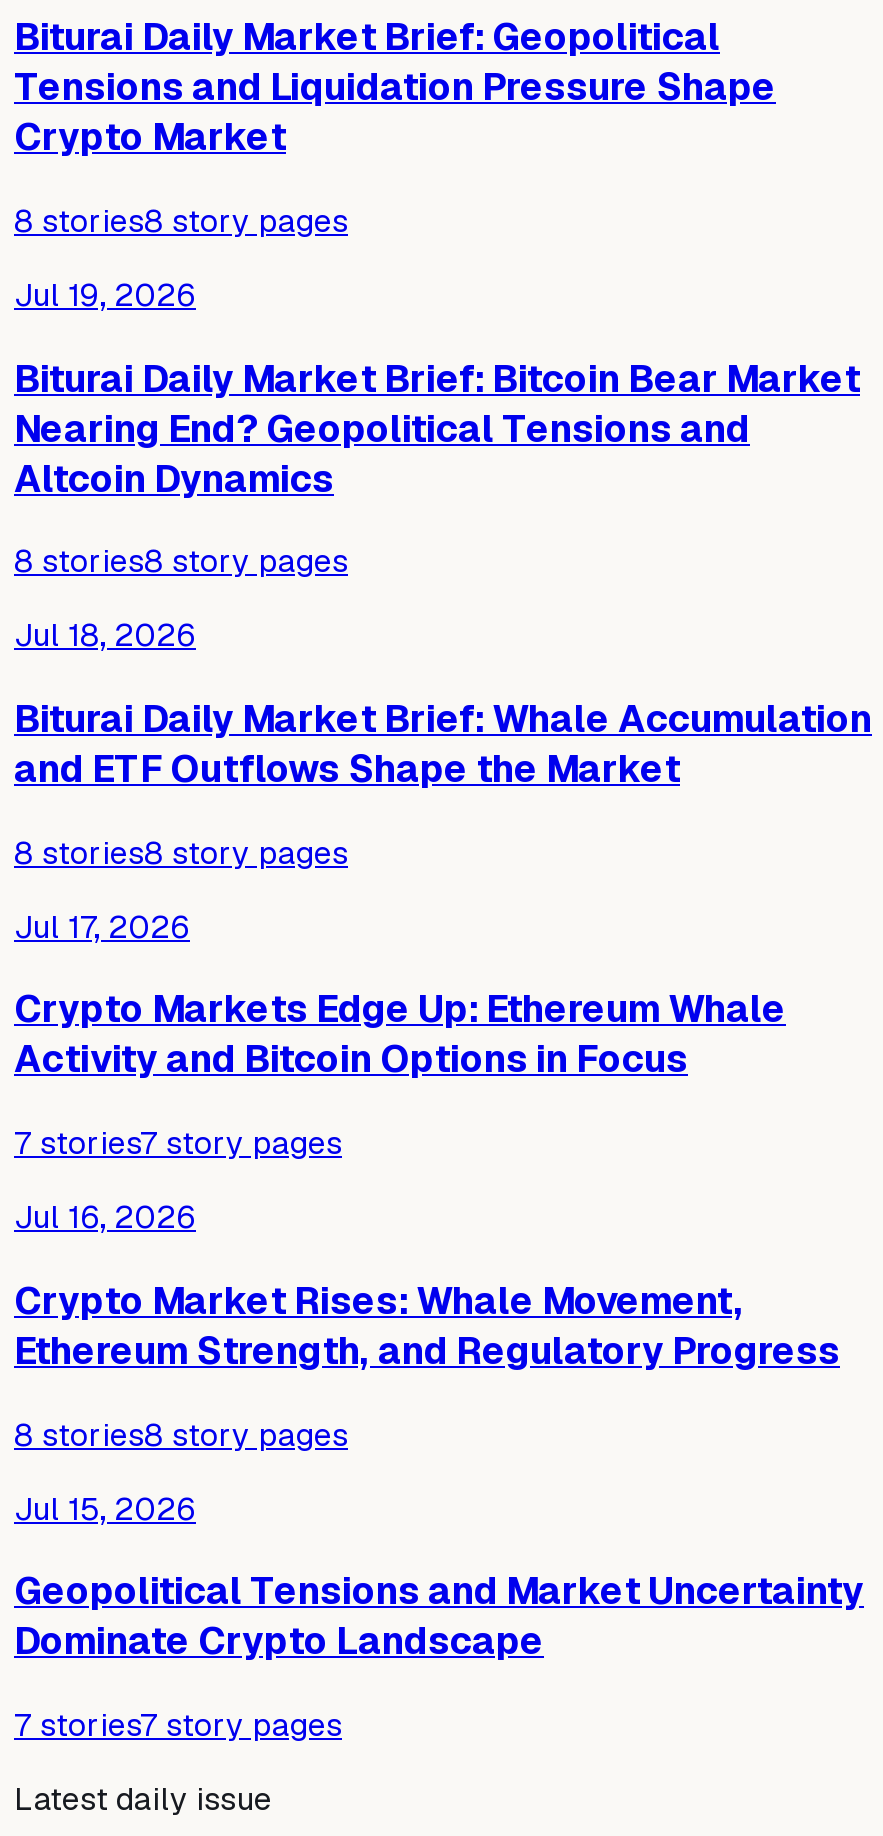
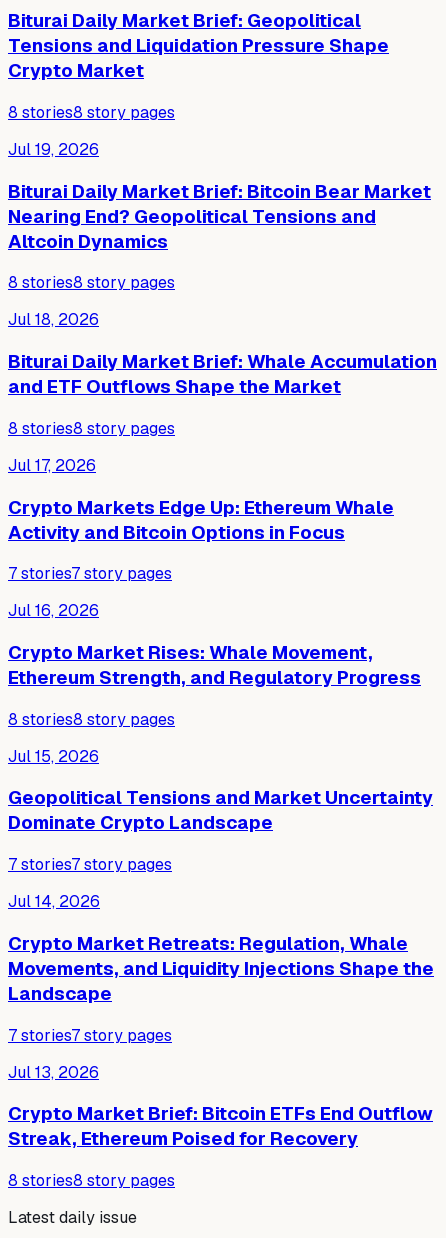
none -> [8,891,434,1191] Jul 14, 2026 | Crypto Market Retreats: Regulation, Whale | Movements, and Liquidity Injections Shape the | Landscape | 7 stories7 story pages | Jul 13, 2026 | Crypto Market Brief: Bitcoin ETFs End Outflow | Streak, Ethereum Poised for Recovery | 8 stories8 story pages

